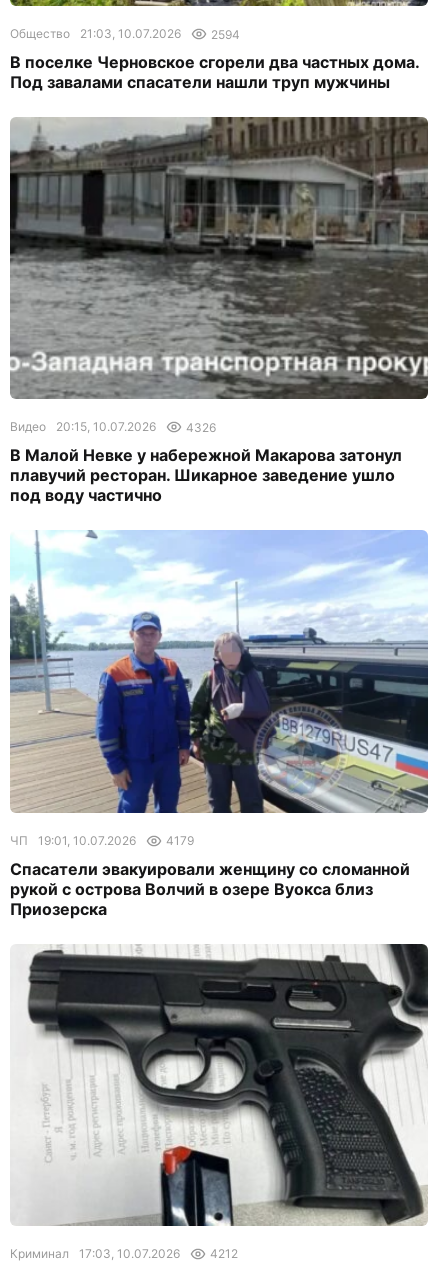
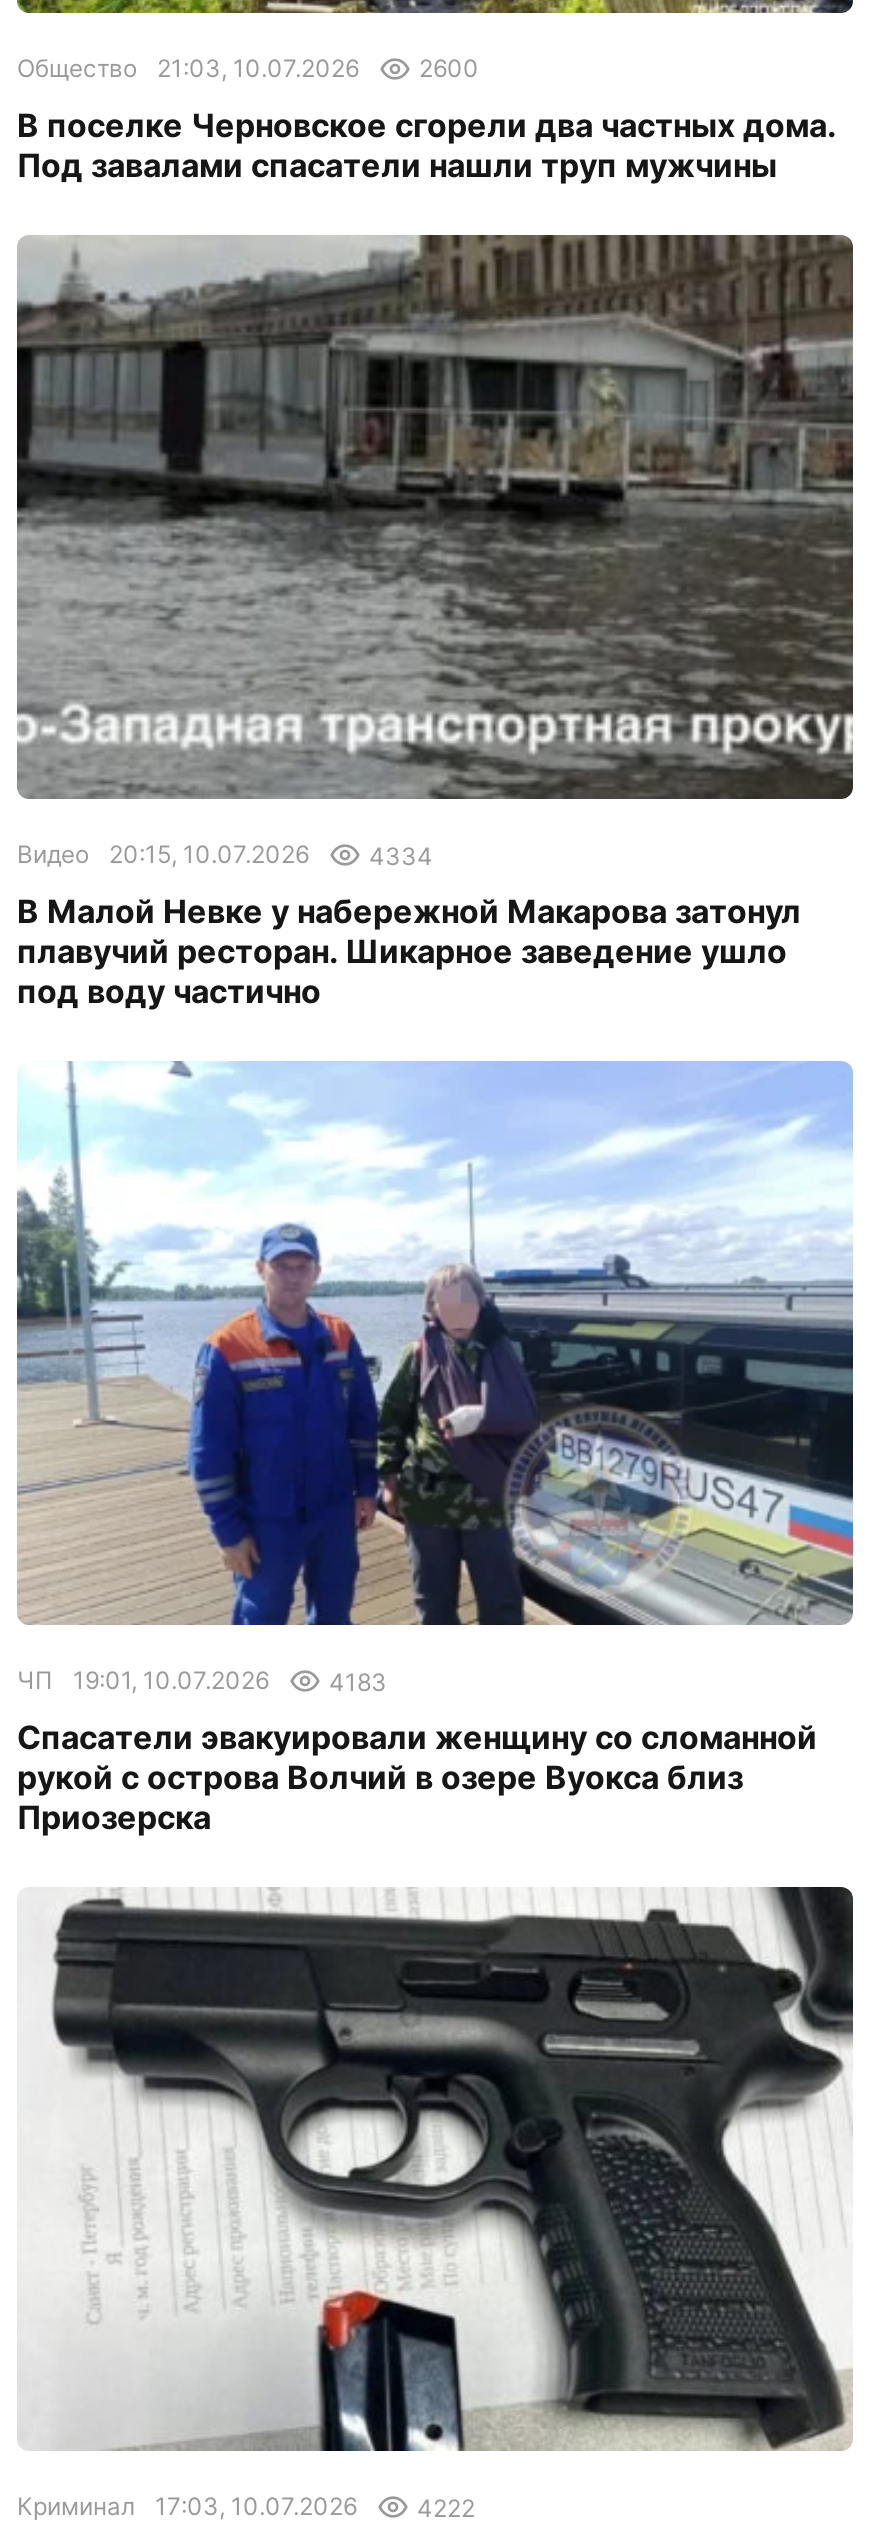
[211,27,240,42] 2594 -> [419,54,479,84] 2600
[10,419,216,435] Видео 20:15, 10.07.2026 4326 -> [17,839,433,870] Видео 20:15, 10.07.2026 4334
[10,832,194,848] ЧП 19:01, 10.07.2026 4179 -> [17,1665,387,1696] ЧП 19:01, 10.07.2026 4183
[10,1246,238,1261] Криминал 17:03, 10.07.2026 4212 -> [17,2491,475,2522] Криминал 17:03, 10.07.2026 4222

